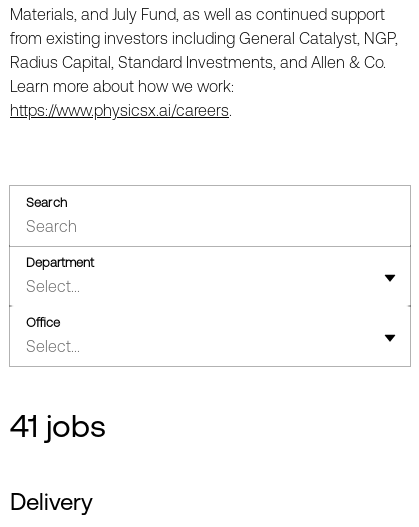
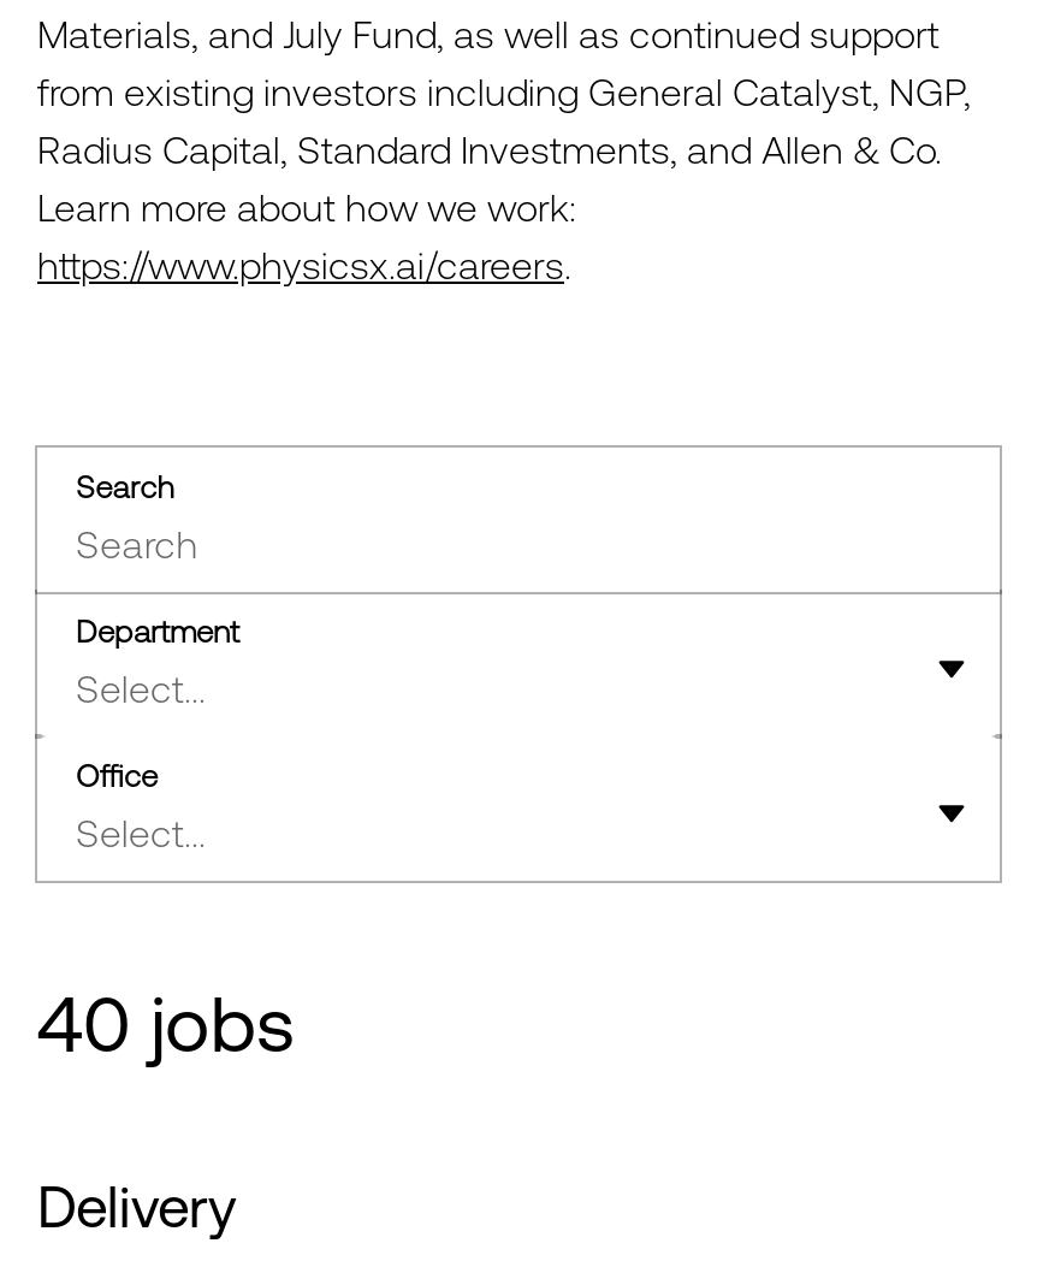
[10,407,106,444] 41 jobs -> [37,979,295,1068] 40 jobs

